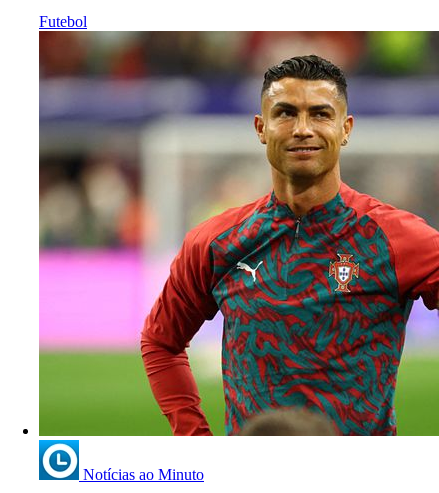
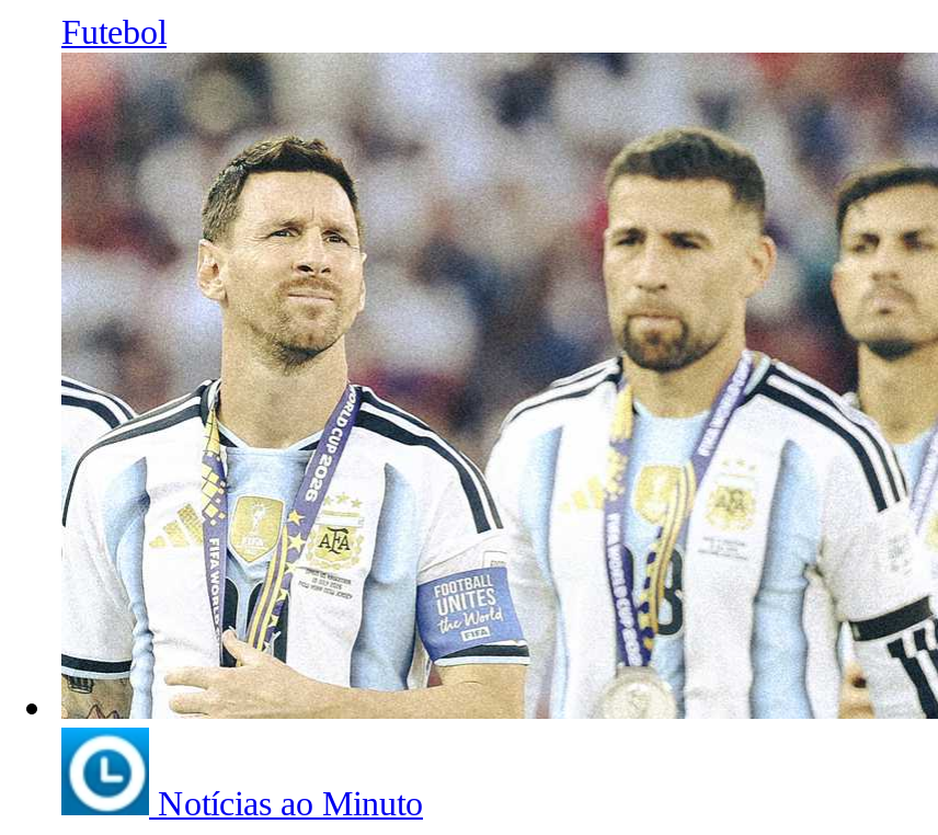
[38,30,436,437] [image] -> [59,50,931,721] [image]

